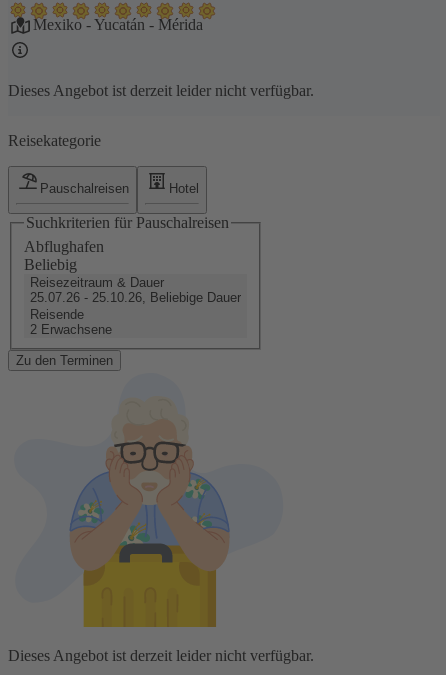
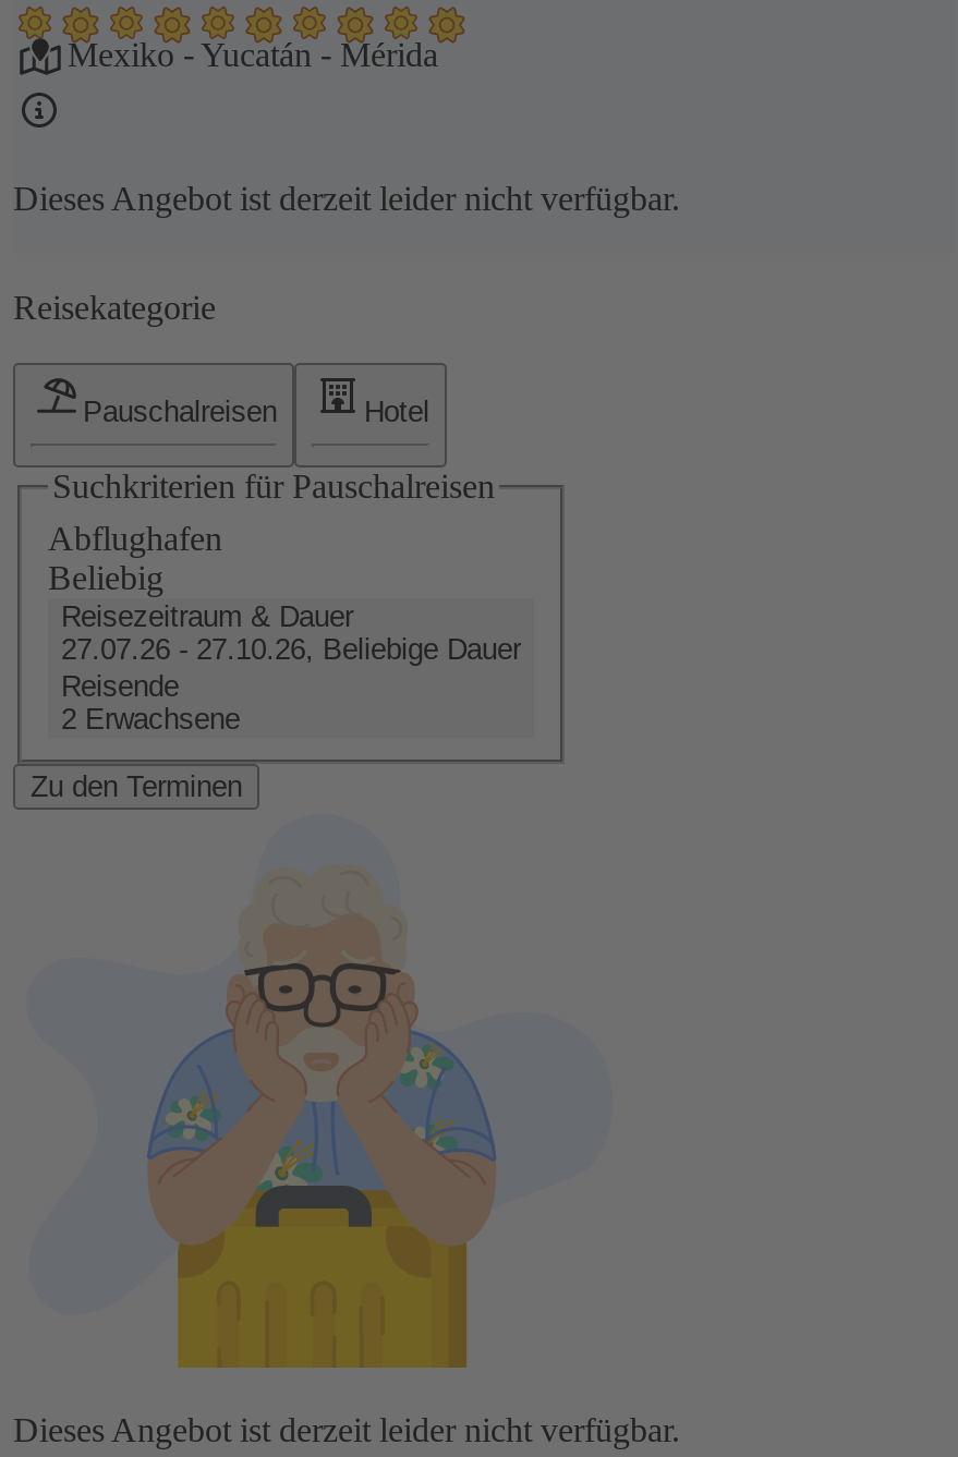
[30,290,241,305] 25.07.26 - 25.10.26, Beliebige Dauer -> [61,633,521,665] 27.07.26 - 27.10.26, Beliebige Dauer

